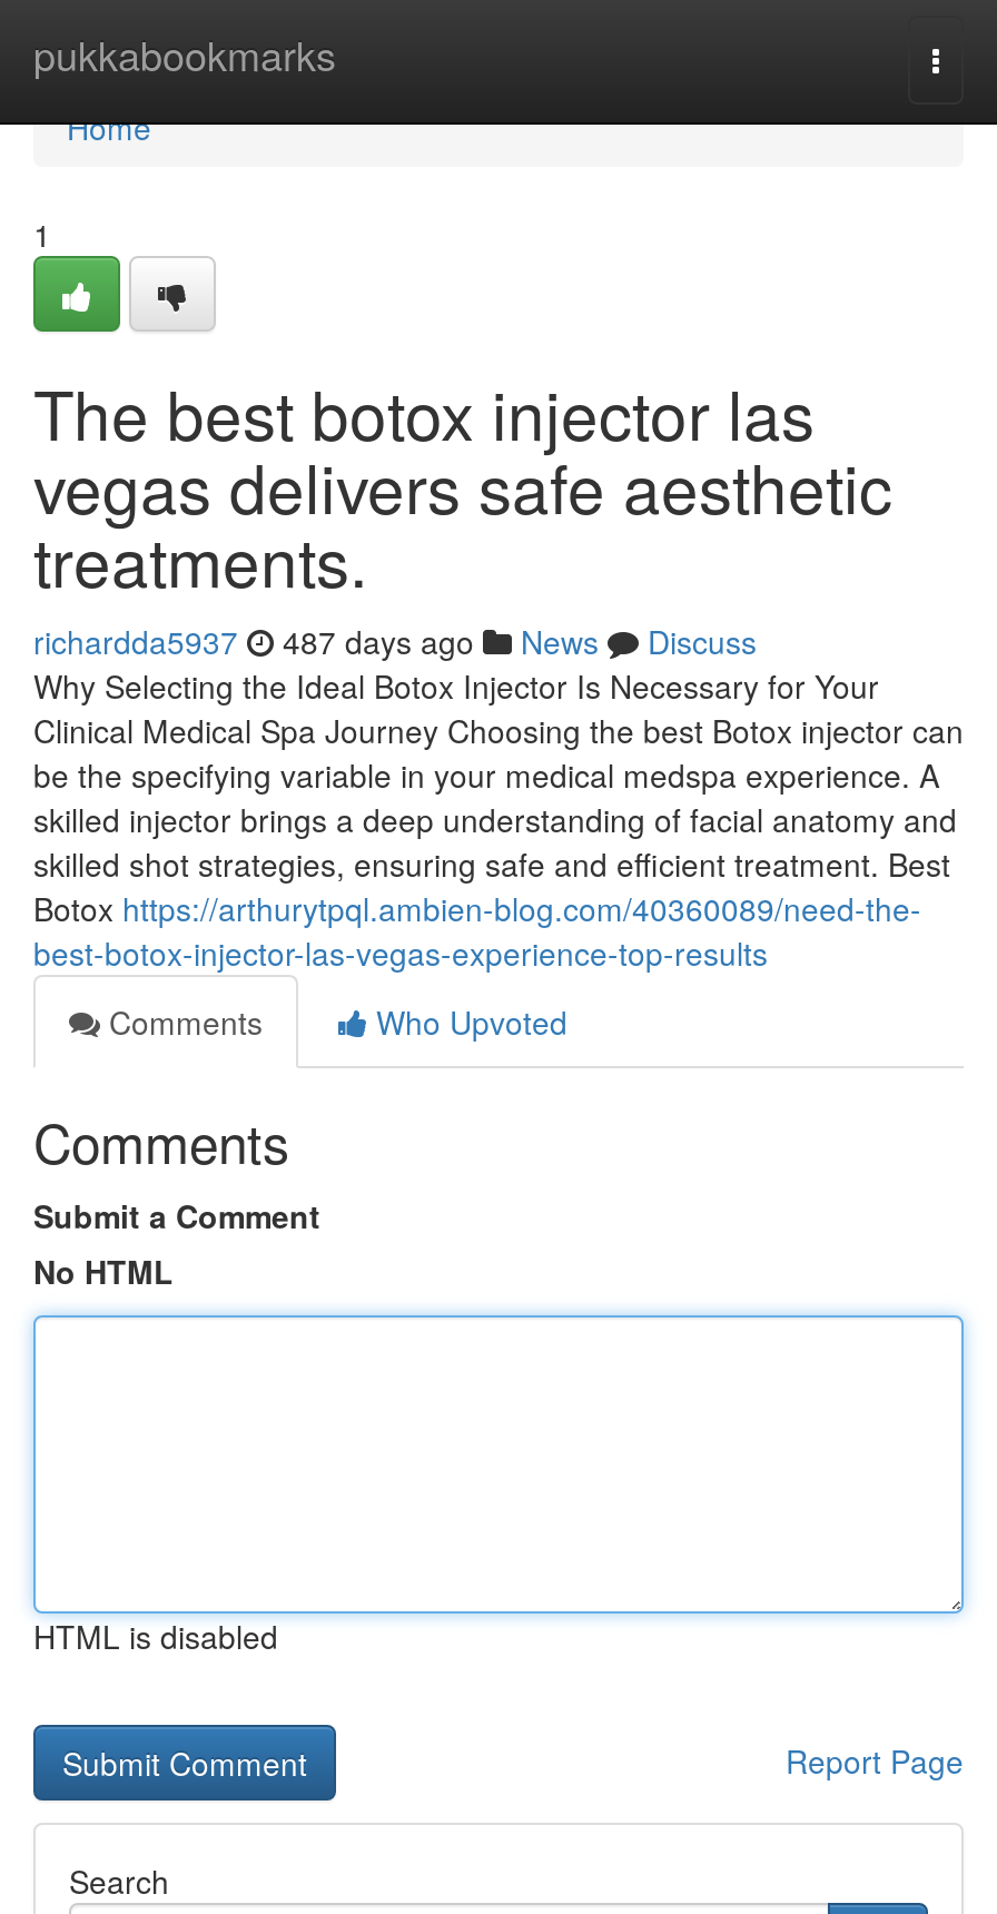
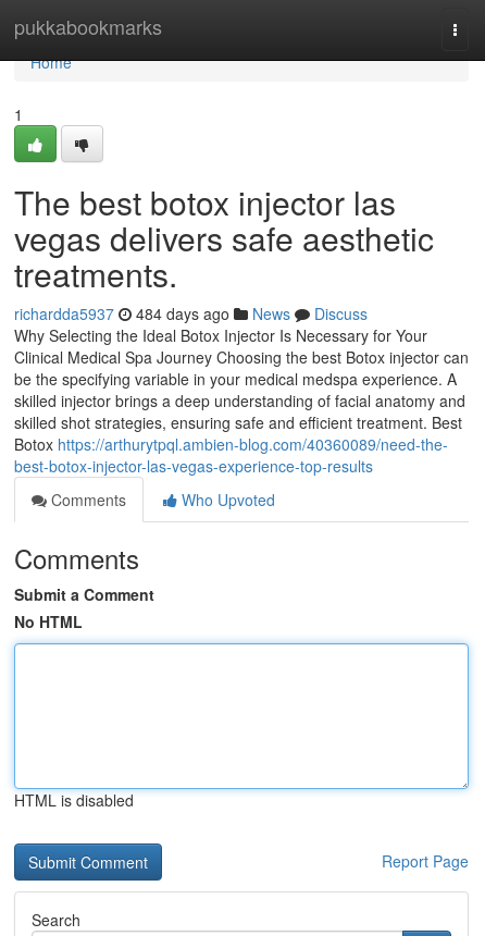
[33,619,757,663] richardda5937 487 days ago News Discuss -> [14,303,368,324] richardda5937 484 days ago News Discuss

